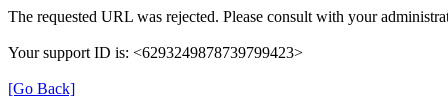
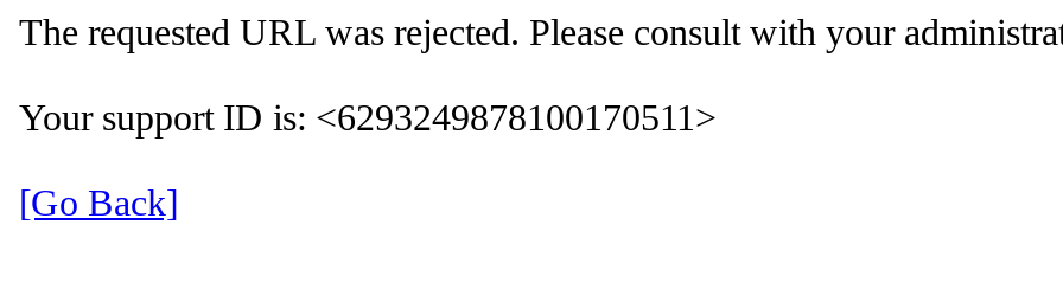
[8,44,303,61] Your support ID is: <6293249878739799423> -> [19,97,717,137] Your support ID is: <6293249878100170511>

